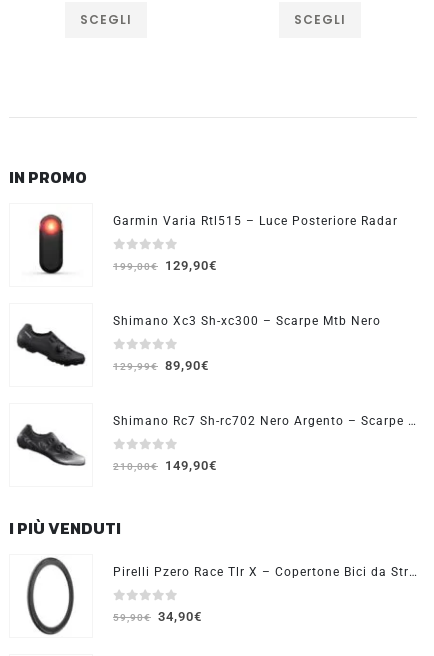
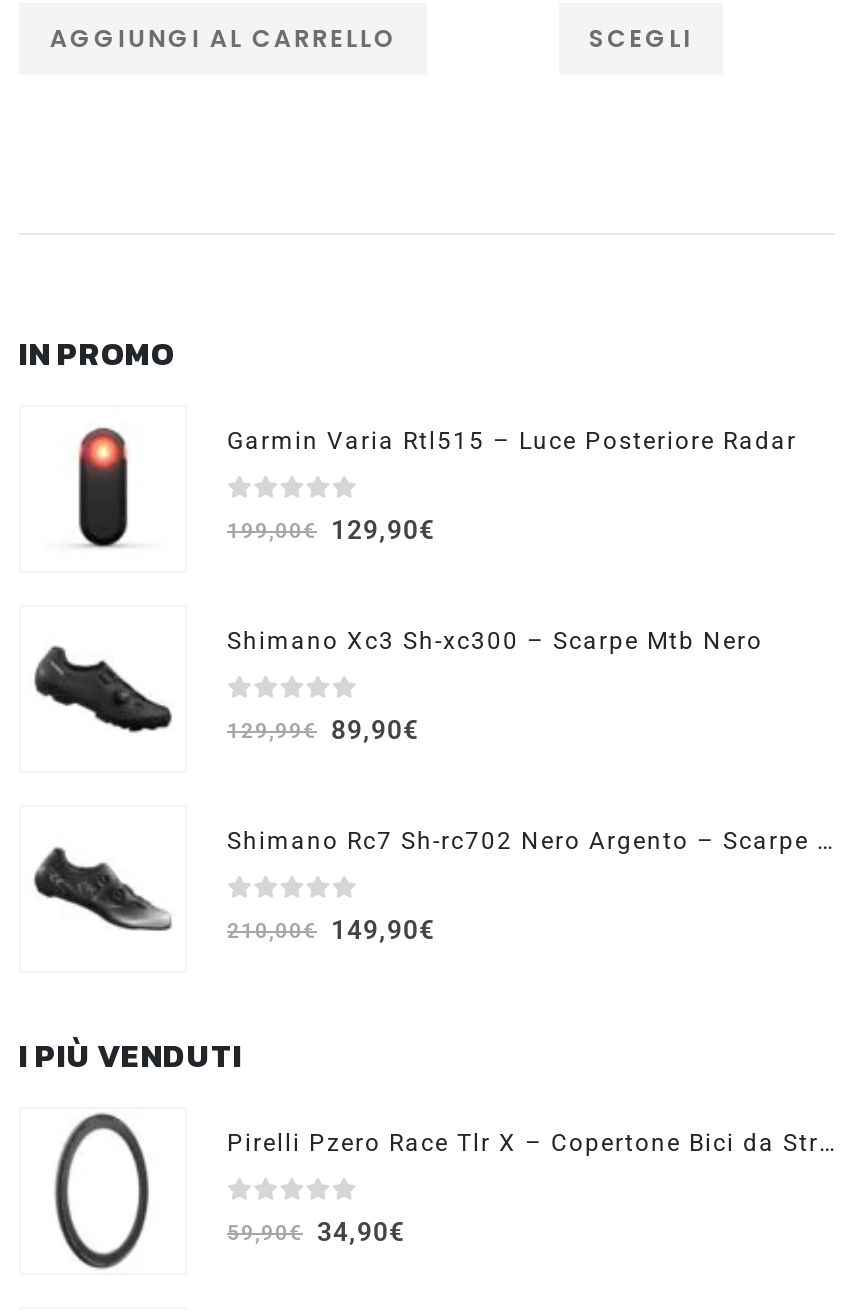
[80,11,132,28] SCEGLI -> [50,21,396,55] AGGIUNGI AL CARRELLO

